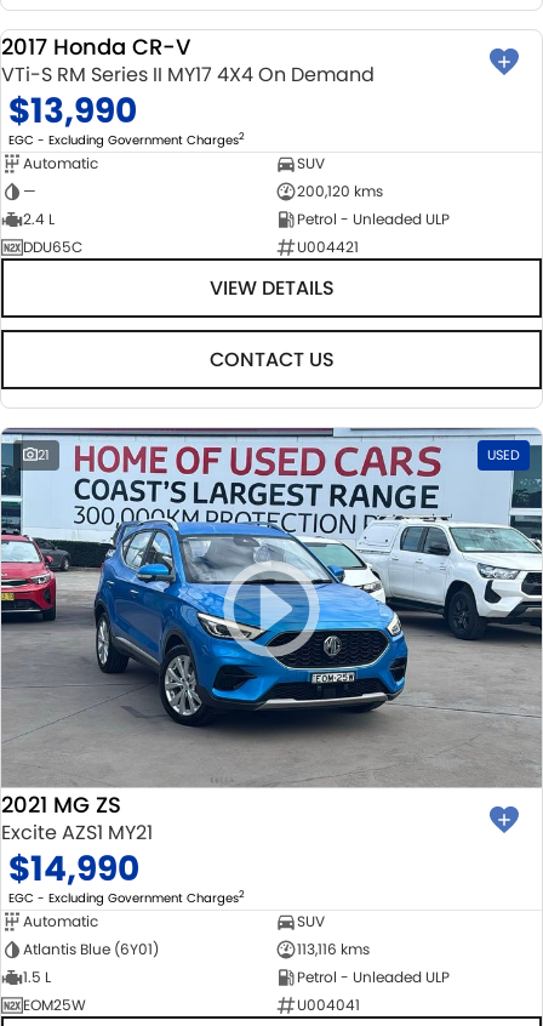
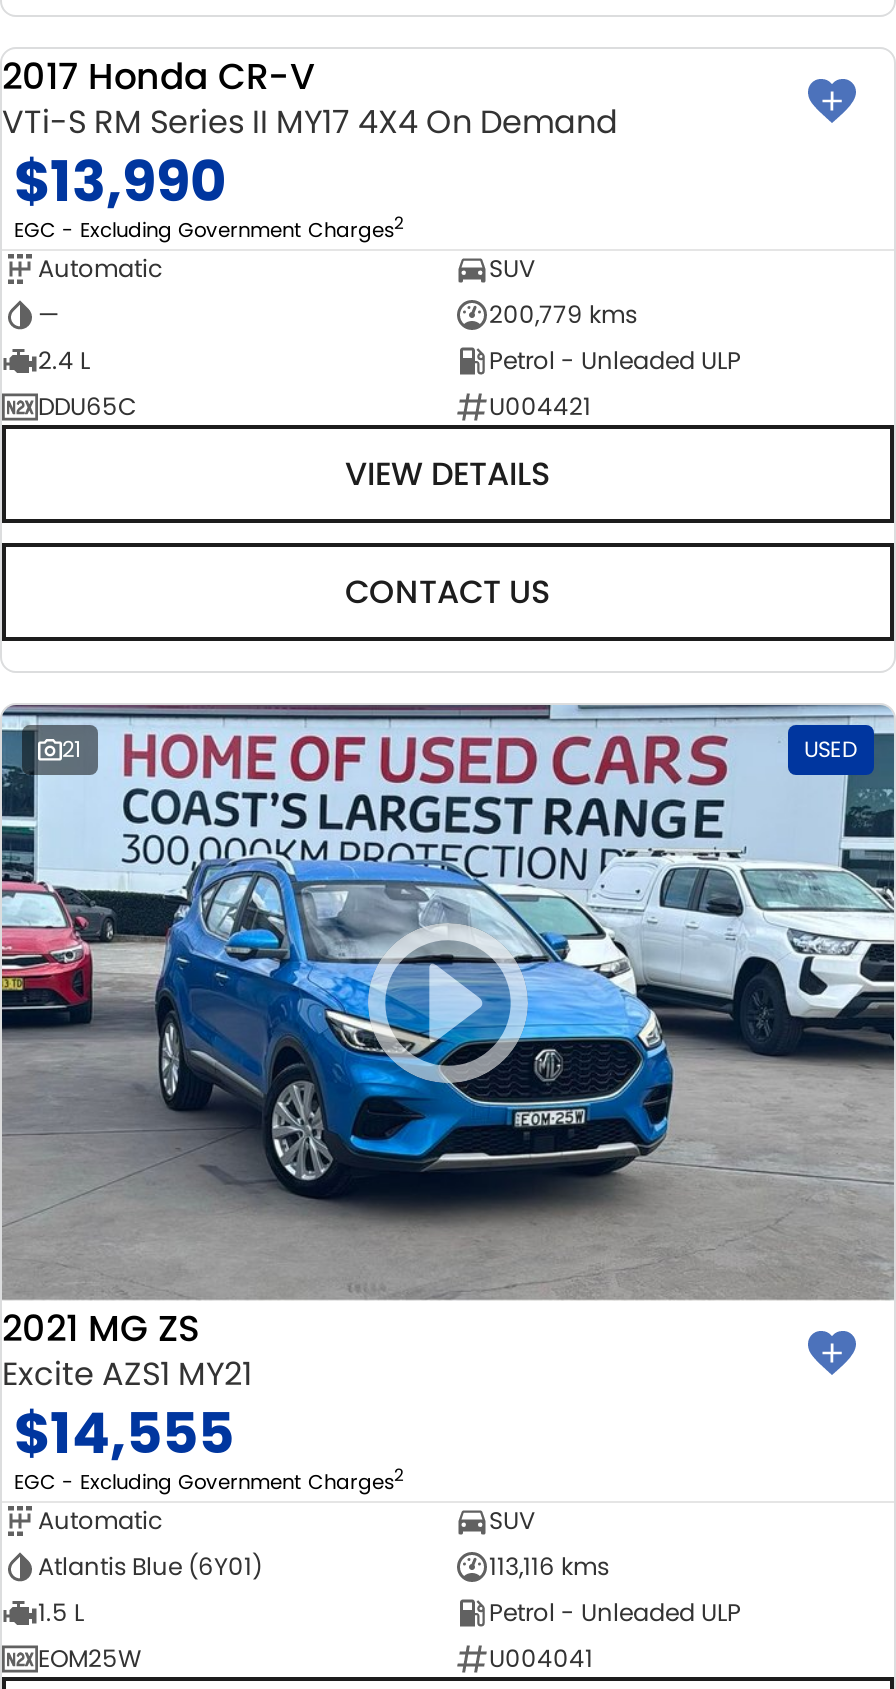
[296,181,382,201] 200,120 kms -> [489,298,637,332] 200,779 kms
[8,846,139,893] $14,990 -> [14,1395,234,1473] $14,555

